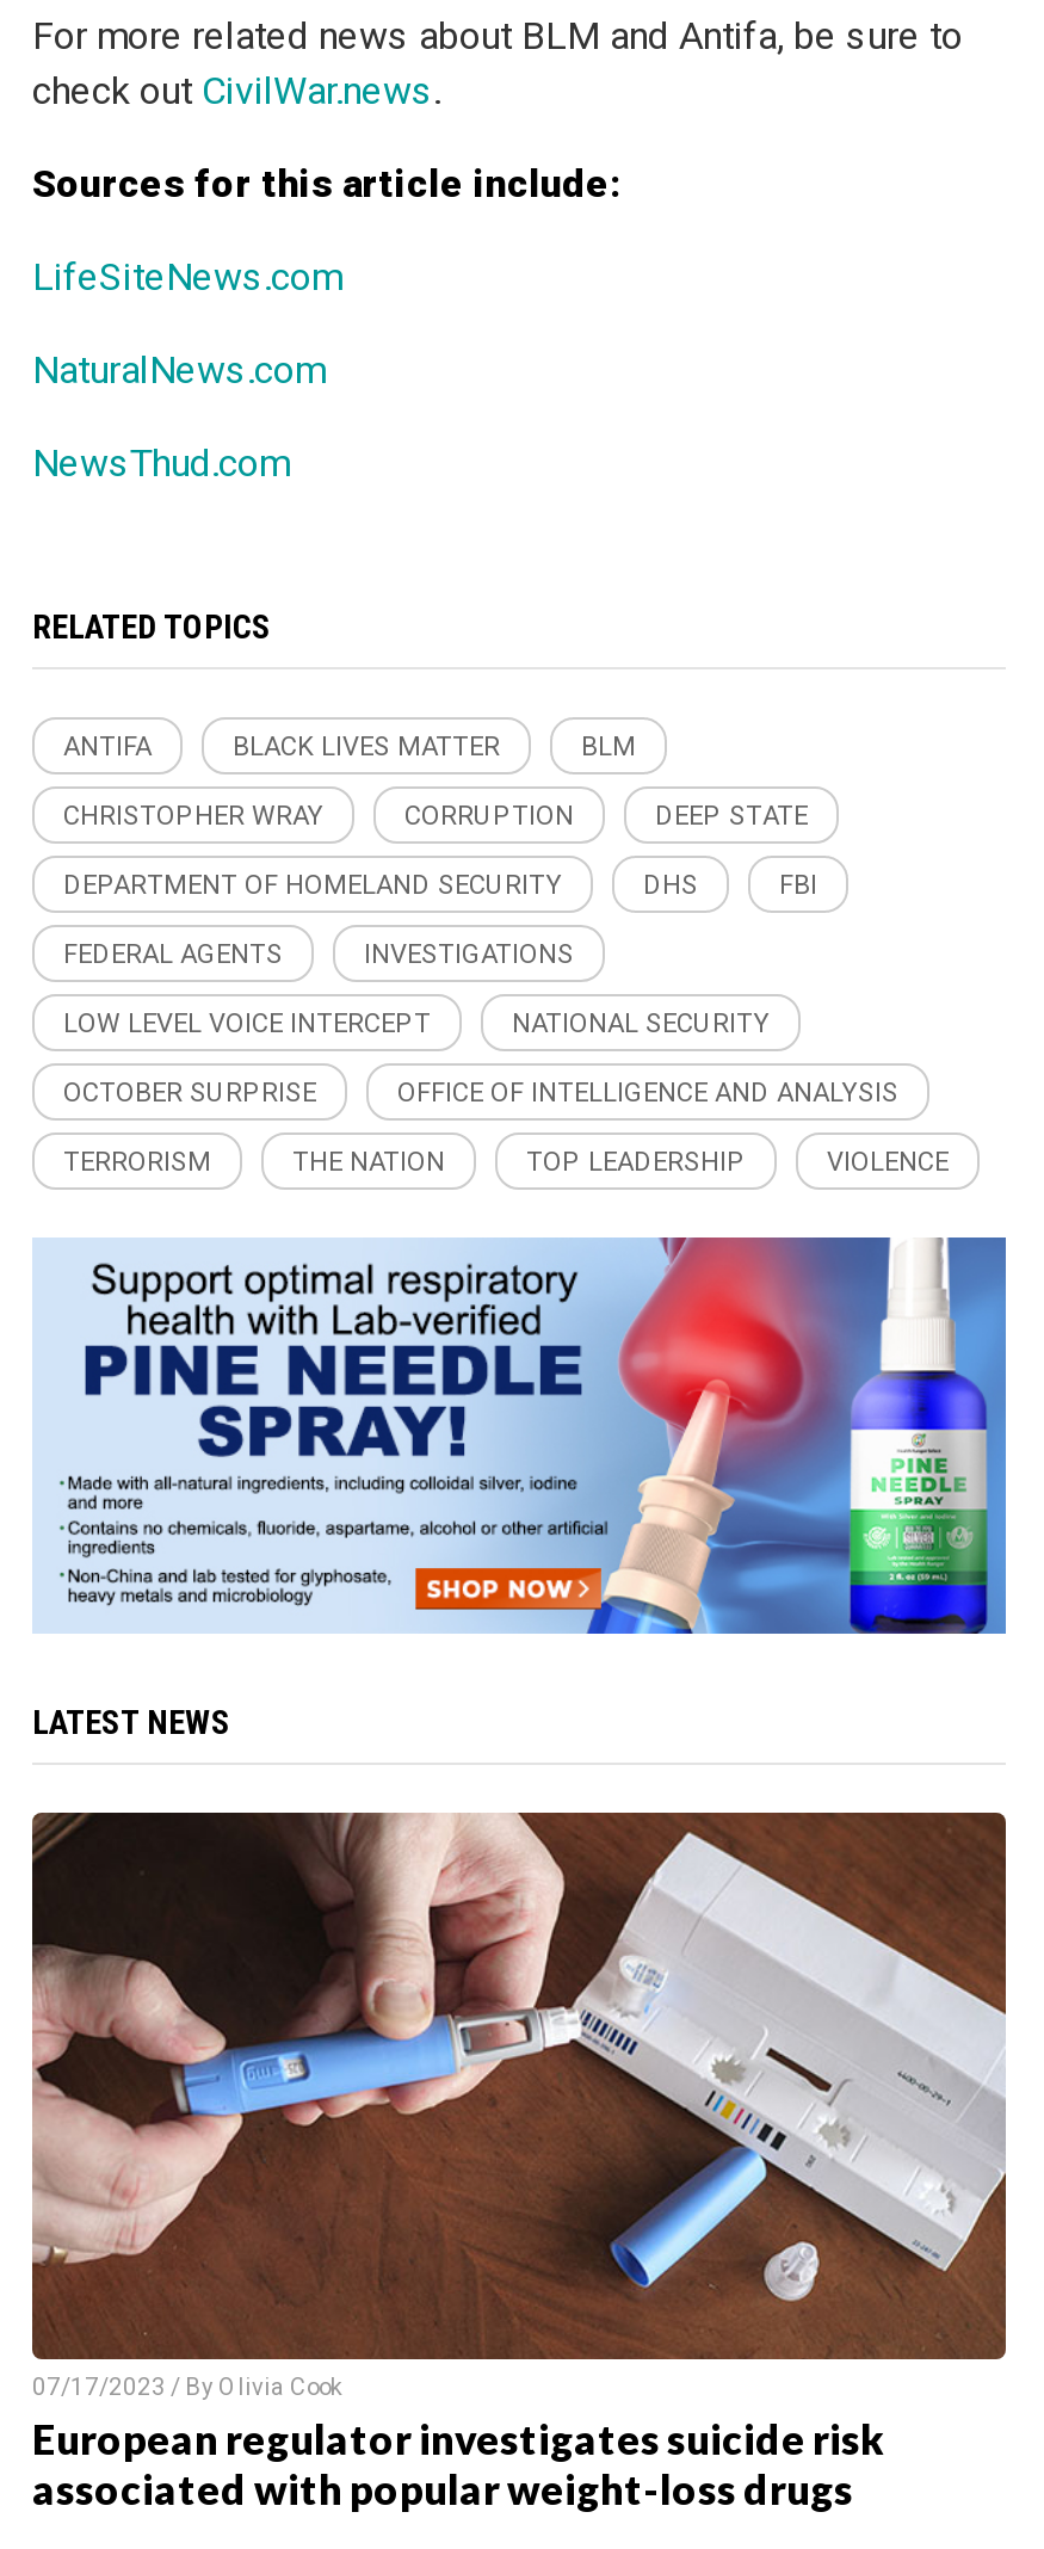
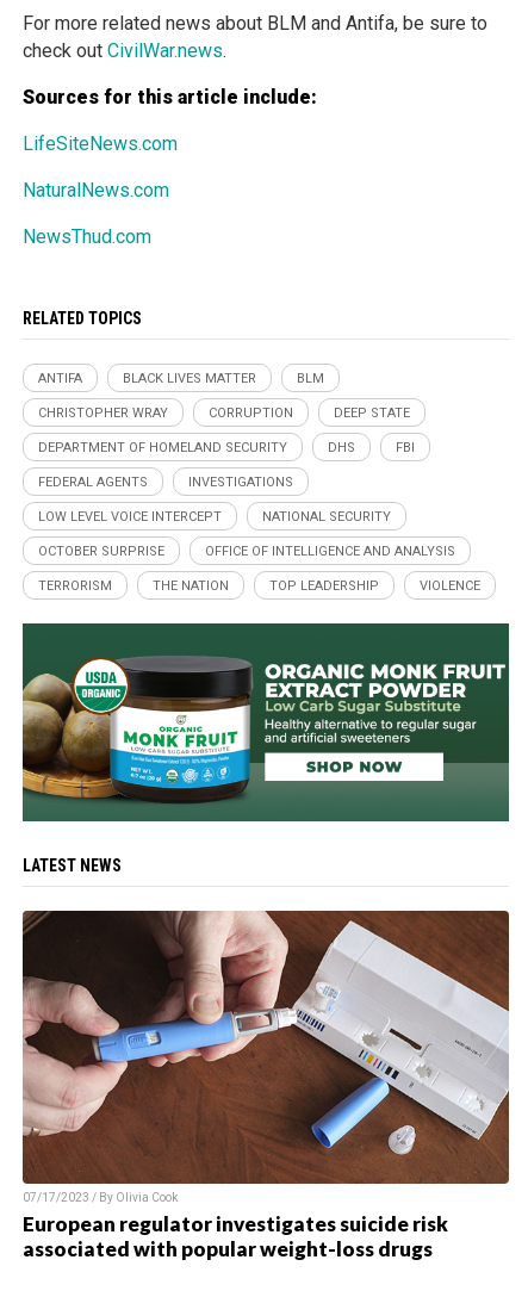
[32,1235,1008,1636] [image] -> [21,622,510,823] [image]

